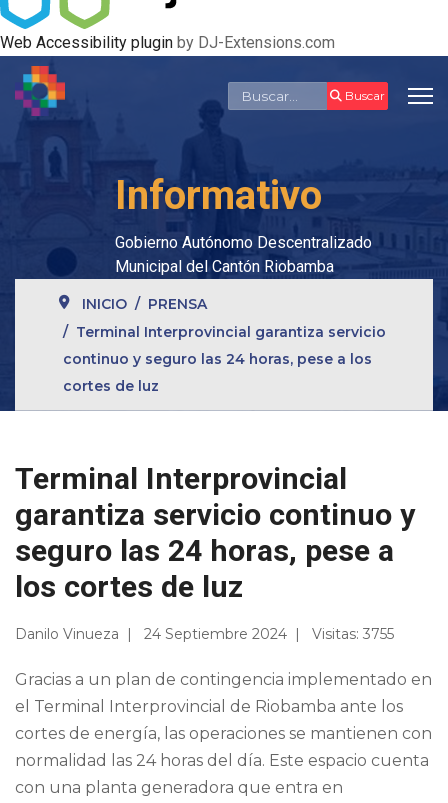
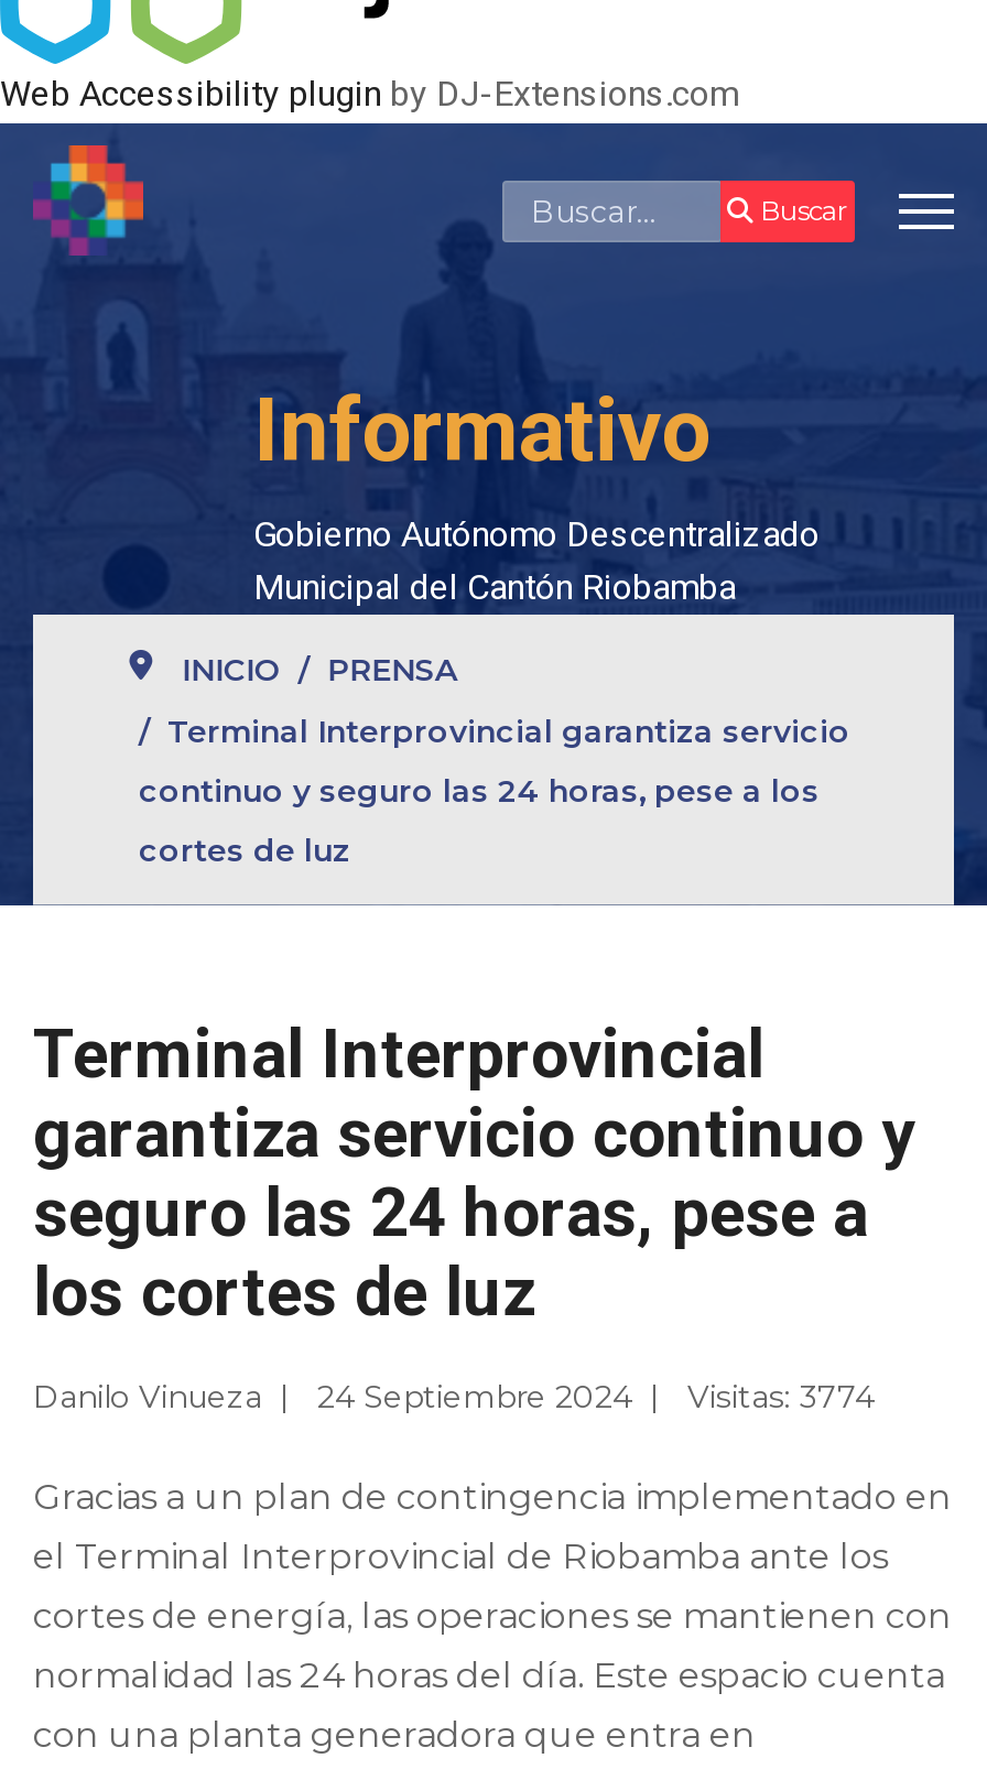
[15,625,394,643] Danilo Vinueza 24 Septiembre 2024 Visitas: 3755 -> [33,1376,875,1416] Danilo Vinueza 24 Septiembre 2024 Visitas: 3774

